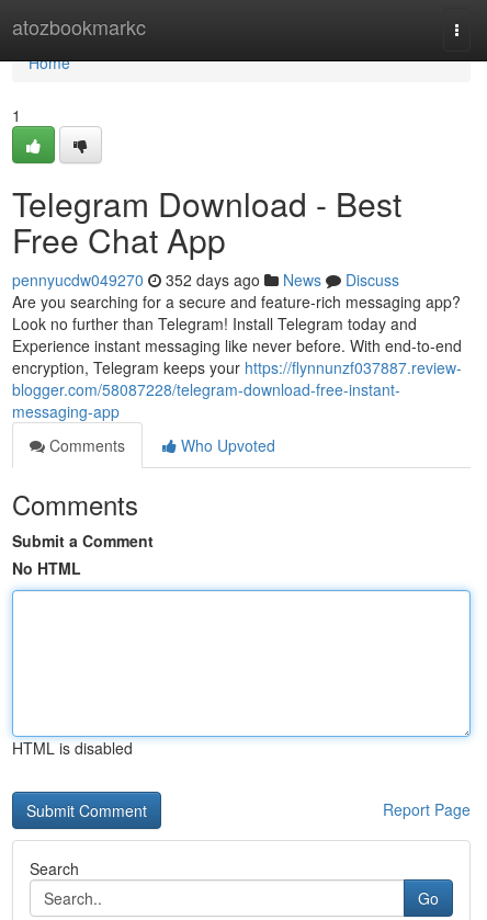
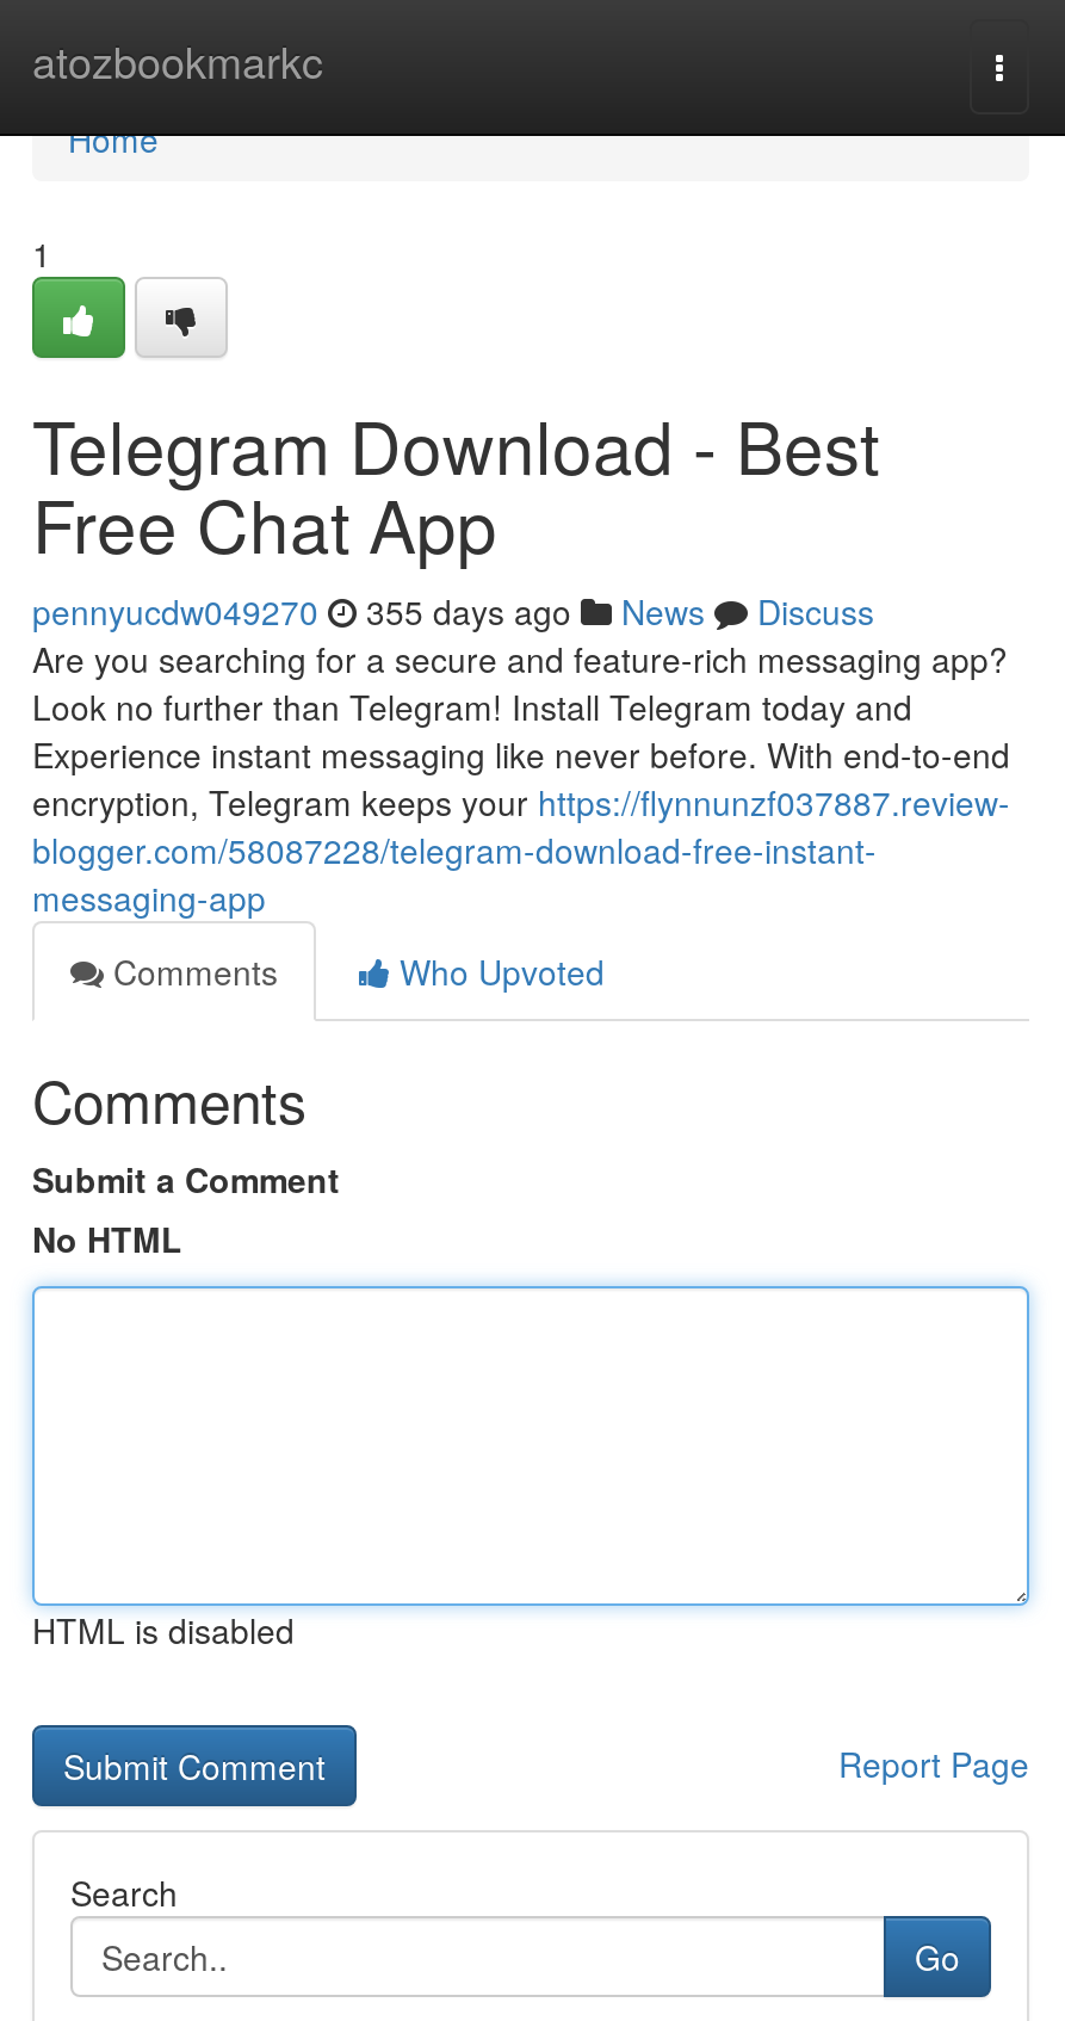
[12,269,399,291] pennyucdw049270 352 days ago News Discuss -> [32,587,874,635] pennyucdw049270 355 days ago News Discuss

